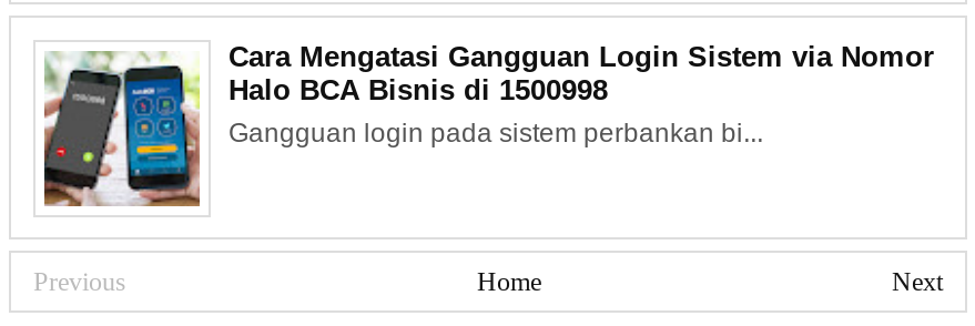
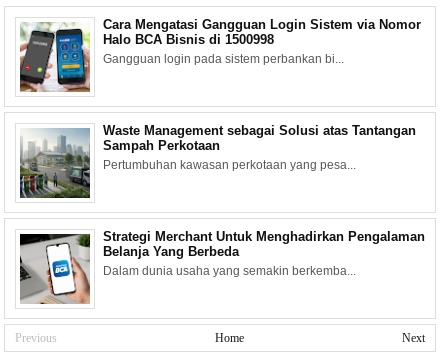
none -> [19,123,416,199] [image] | Waste Management sebagai Solusi atas Tantangan | Sampah Perkotaan | Pertumbuhan kawasan perkotaan yang pesa...
none -> [19,229,425,304] [image] | Strategi Merchant Untuk Menghadirkan Pengalaman | Belanja Yang Berbeda | Dalam dunia usaha yang semakin berkemba...

